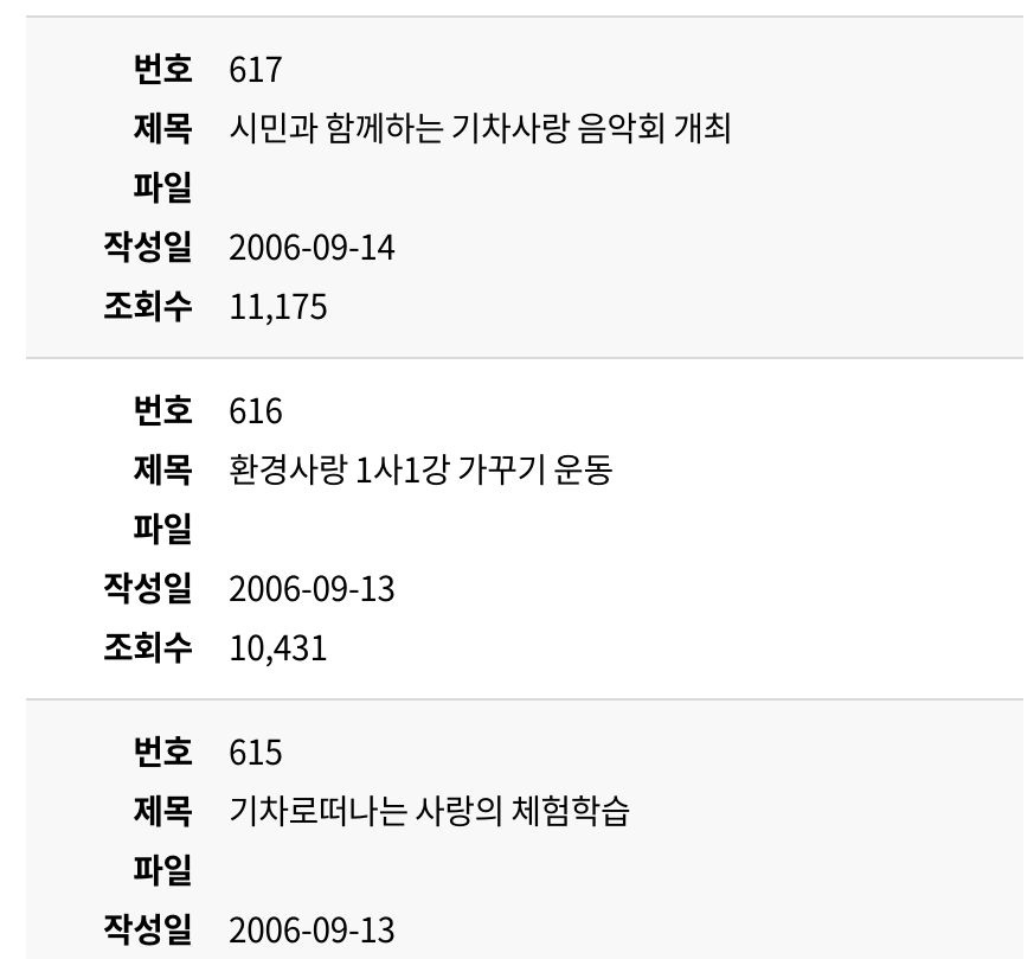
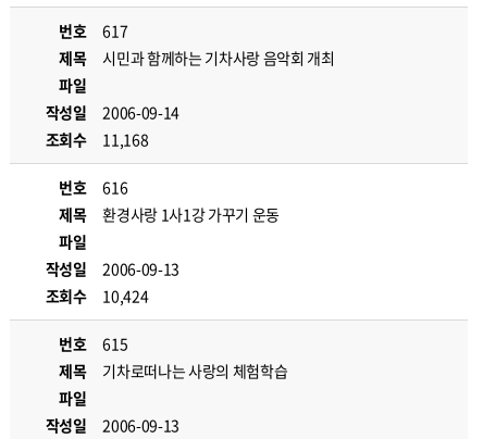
[103,281,328,328] 조회수 11,175 -> [45,128,148,150] 조회수 11,168
[103,622,328,670] 조회수 10,431 -> [45,285,148,306] 조회수 10,424

